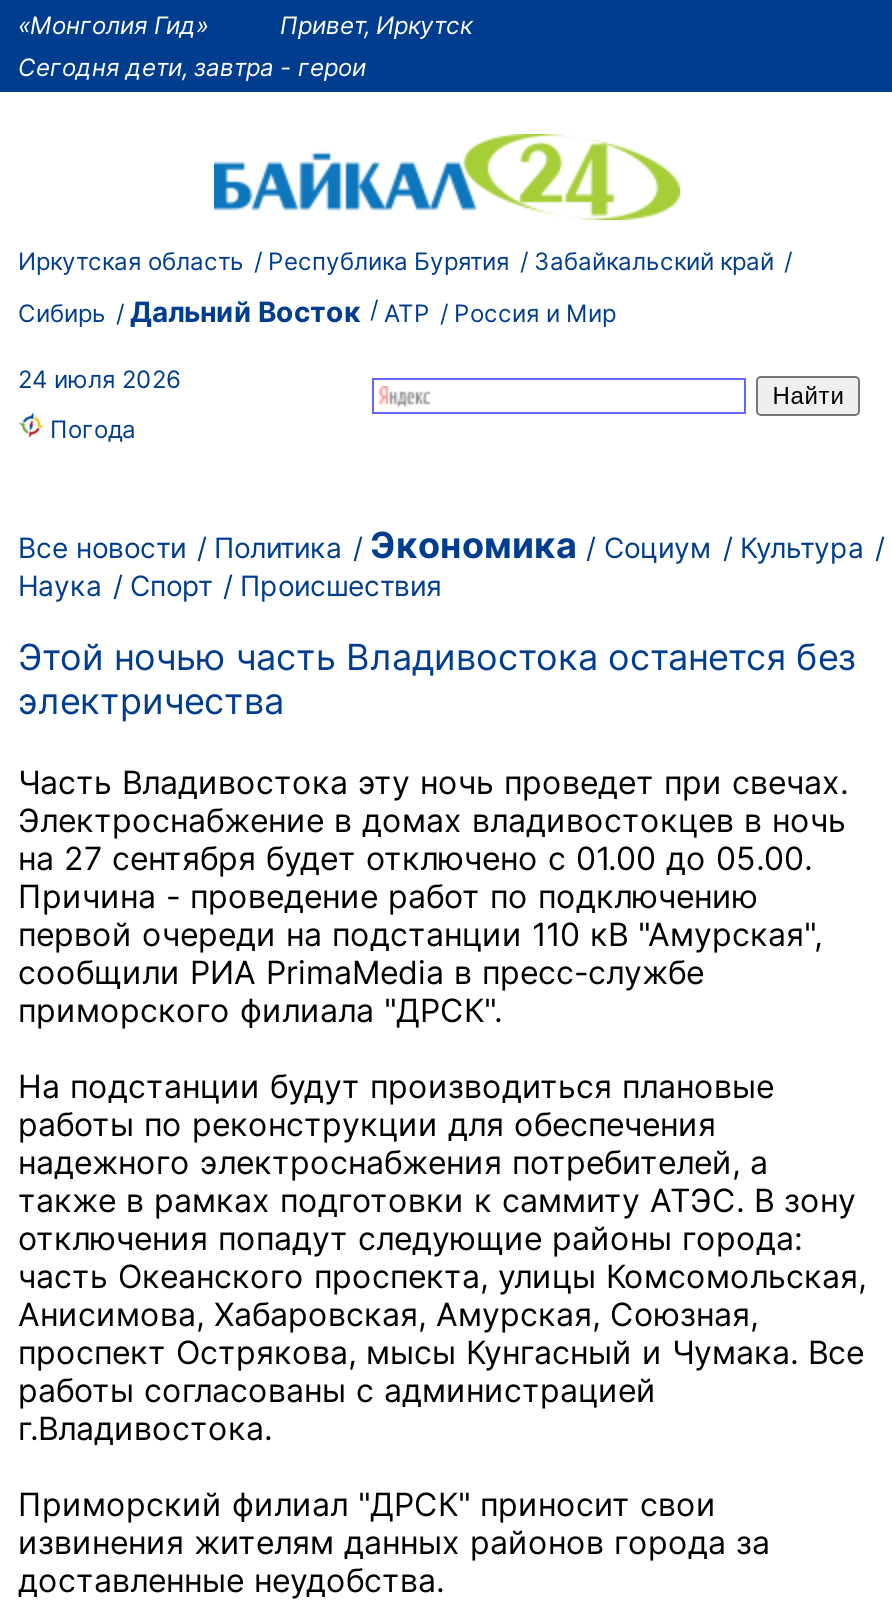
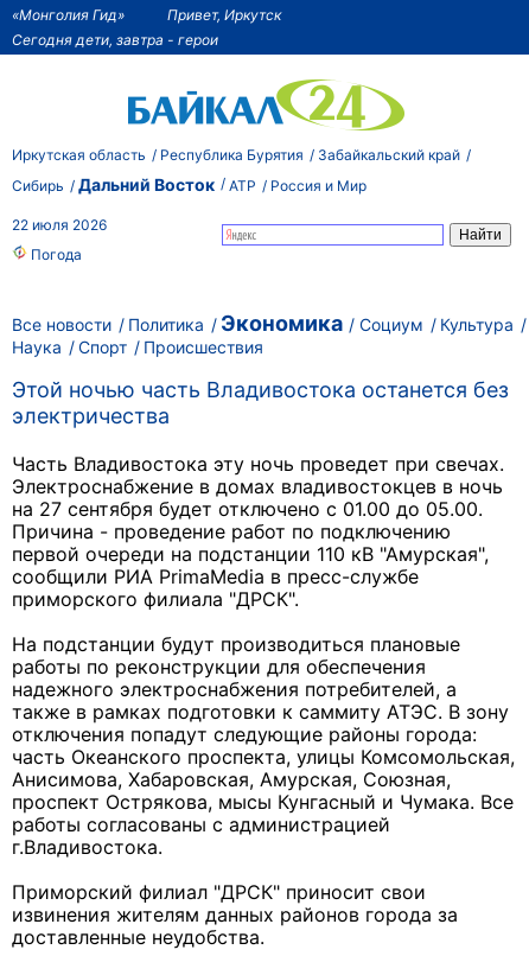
[18,364,180,394] 24 июля 2026 -> [12,216,107,234] 22 июля 2026

